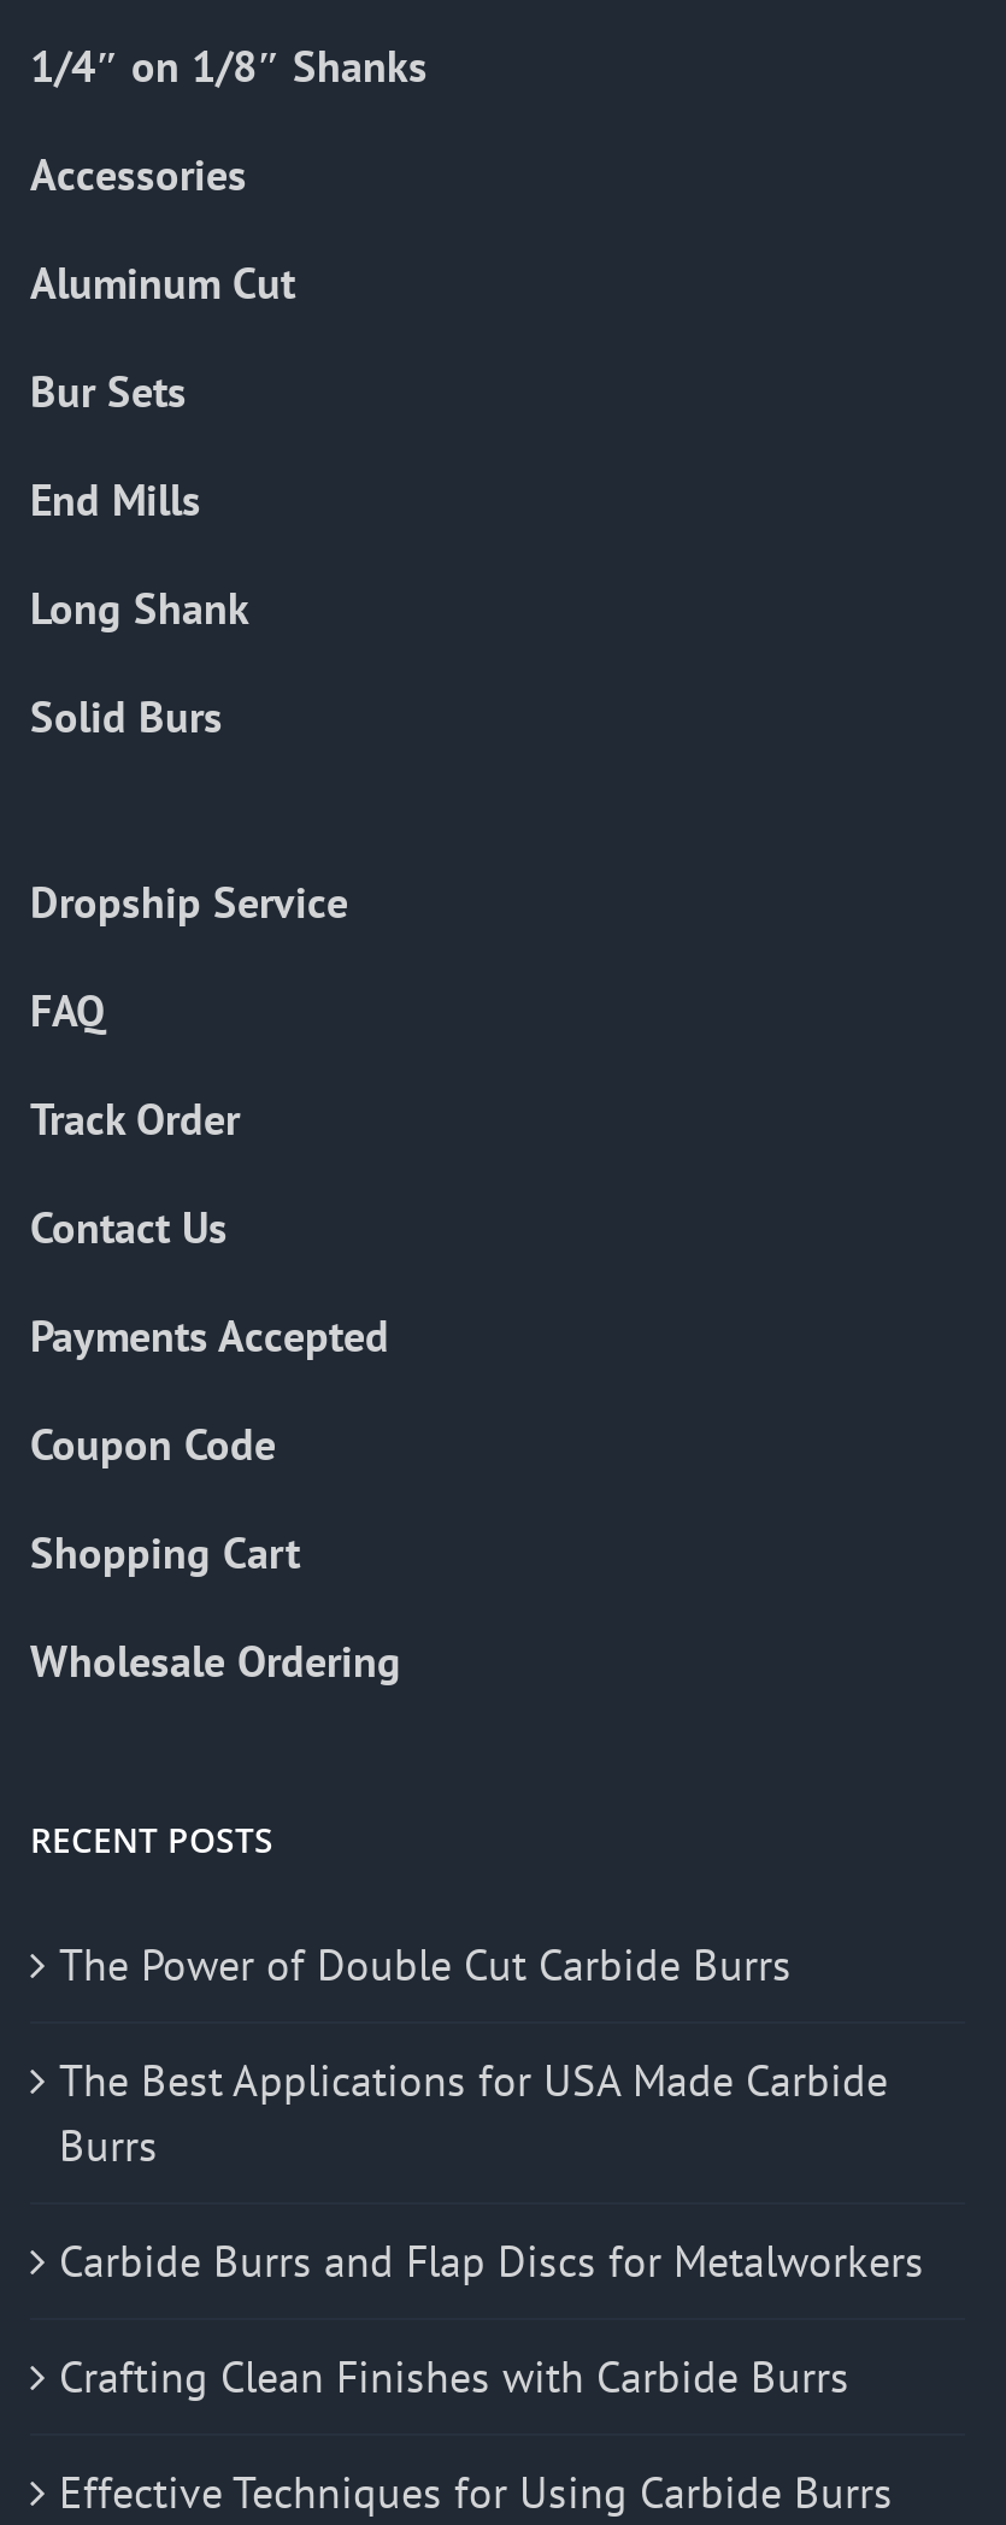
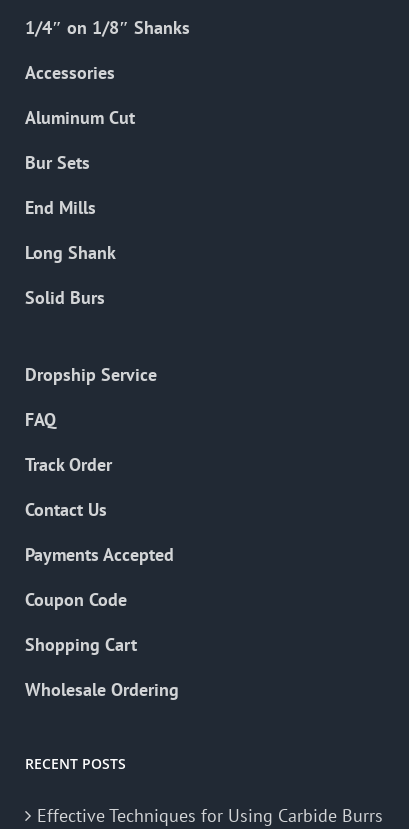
[59,1937,924,2404] The Power of Double Cut Carbide Burrs | The Best Applications for USA Made Carbide | Burrs | Carbide Burrs and Flap Discs for Metalworkers | Crafting Clean Finishes with Carbide Burrs -> none

